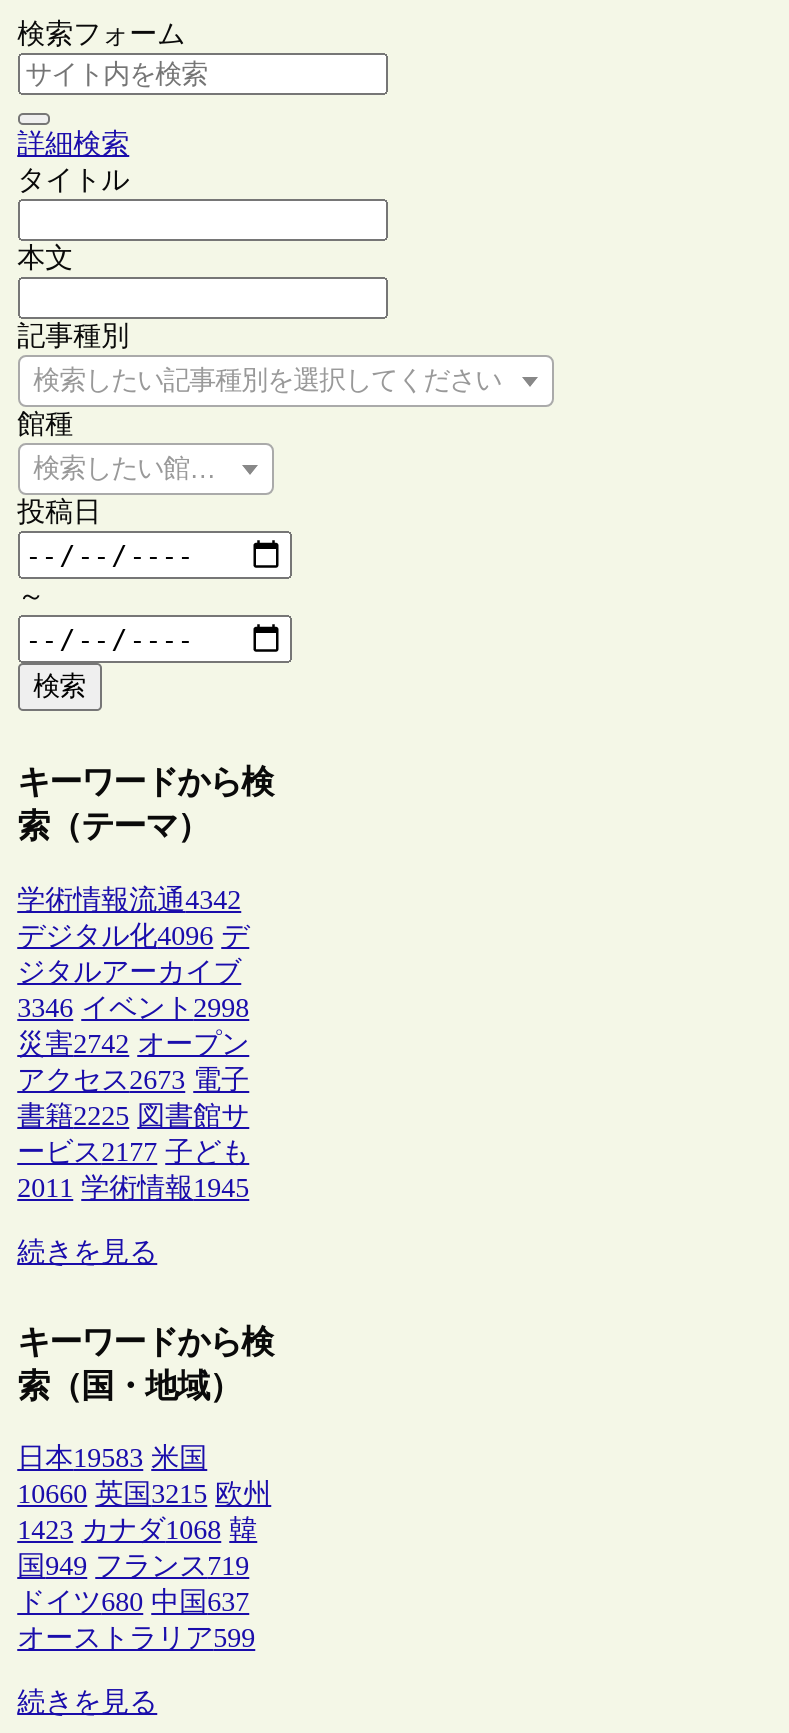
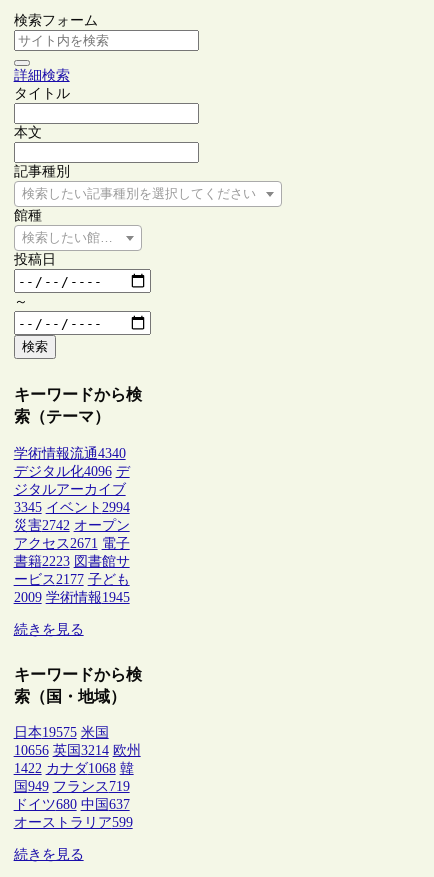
[17,885,241,915] 学術情報流通4342 -> [14,446,126,461] 学術情報流通4340
[17,993,249,1023] 3346 イベント2998 -> [14,500,130,515] 3345 イベント2994
[17,1065,249,1095] アクセス2673 電子 -> [14,536,130,551] アクセス2671 電子
[17,1101,249,1131] 書籍2225 図書館サ -> [14,554,130,569] 書籍2223 図書館サ
[17,1173,249,1203] 2011 学術情報1945 -> [14,590,130,605] 2009 学術情報1945
[17,1444,207,1474] 日本19583 米国 -> [14,725,109,740] 日本19575 米国
[17,1480,271,1510] 10660 英国3215 欧州 -> [14,743,141,758] 10656 英国3214 欧州
[17,1516,257,1546] 1423 カナダ1068 韓 -> [14,761,134,776] 1422 カナダ1068 韓

